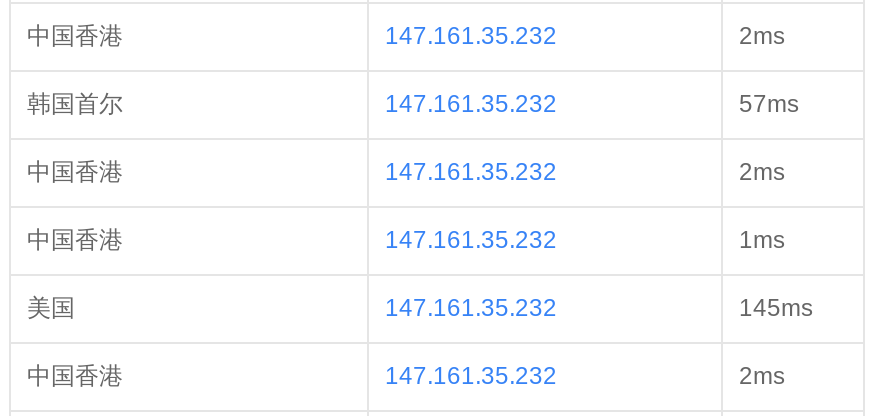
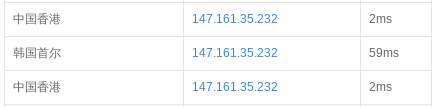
[27,90,813,322] 57ms | 中国香港 | 147.161.35.232 | 2ms | 中国香港 | 147.161.35.232 | 1ms | 美国 | 147.161.35.232 | 145ms -> [369,46,399,60] 59ms

